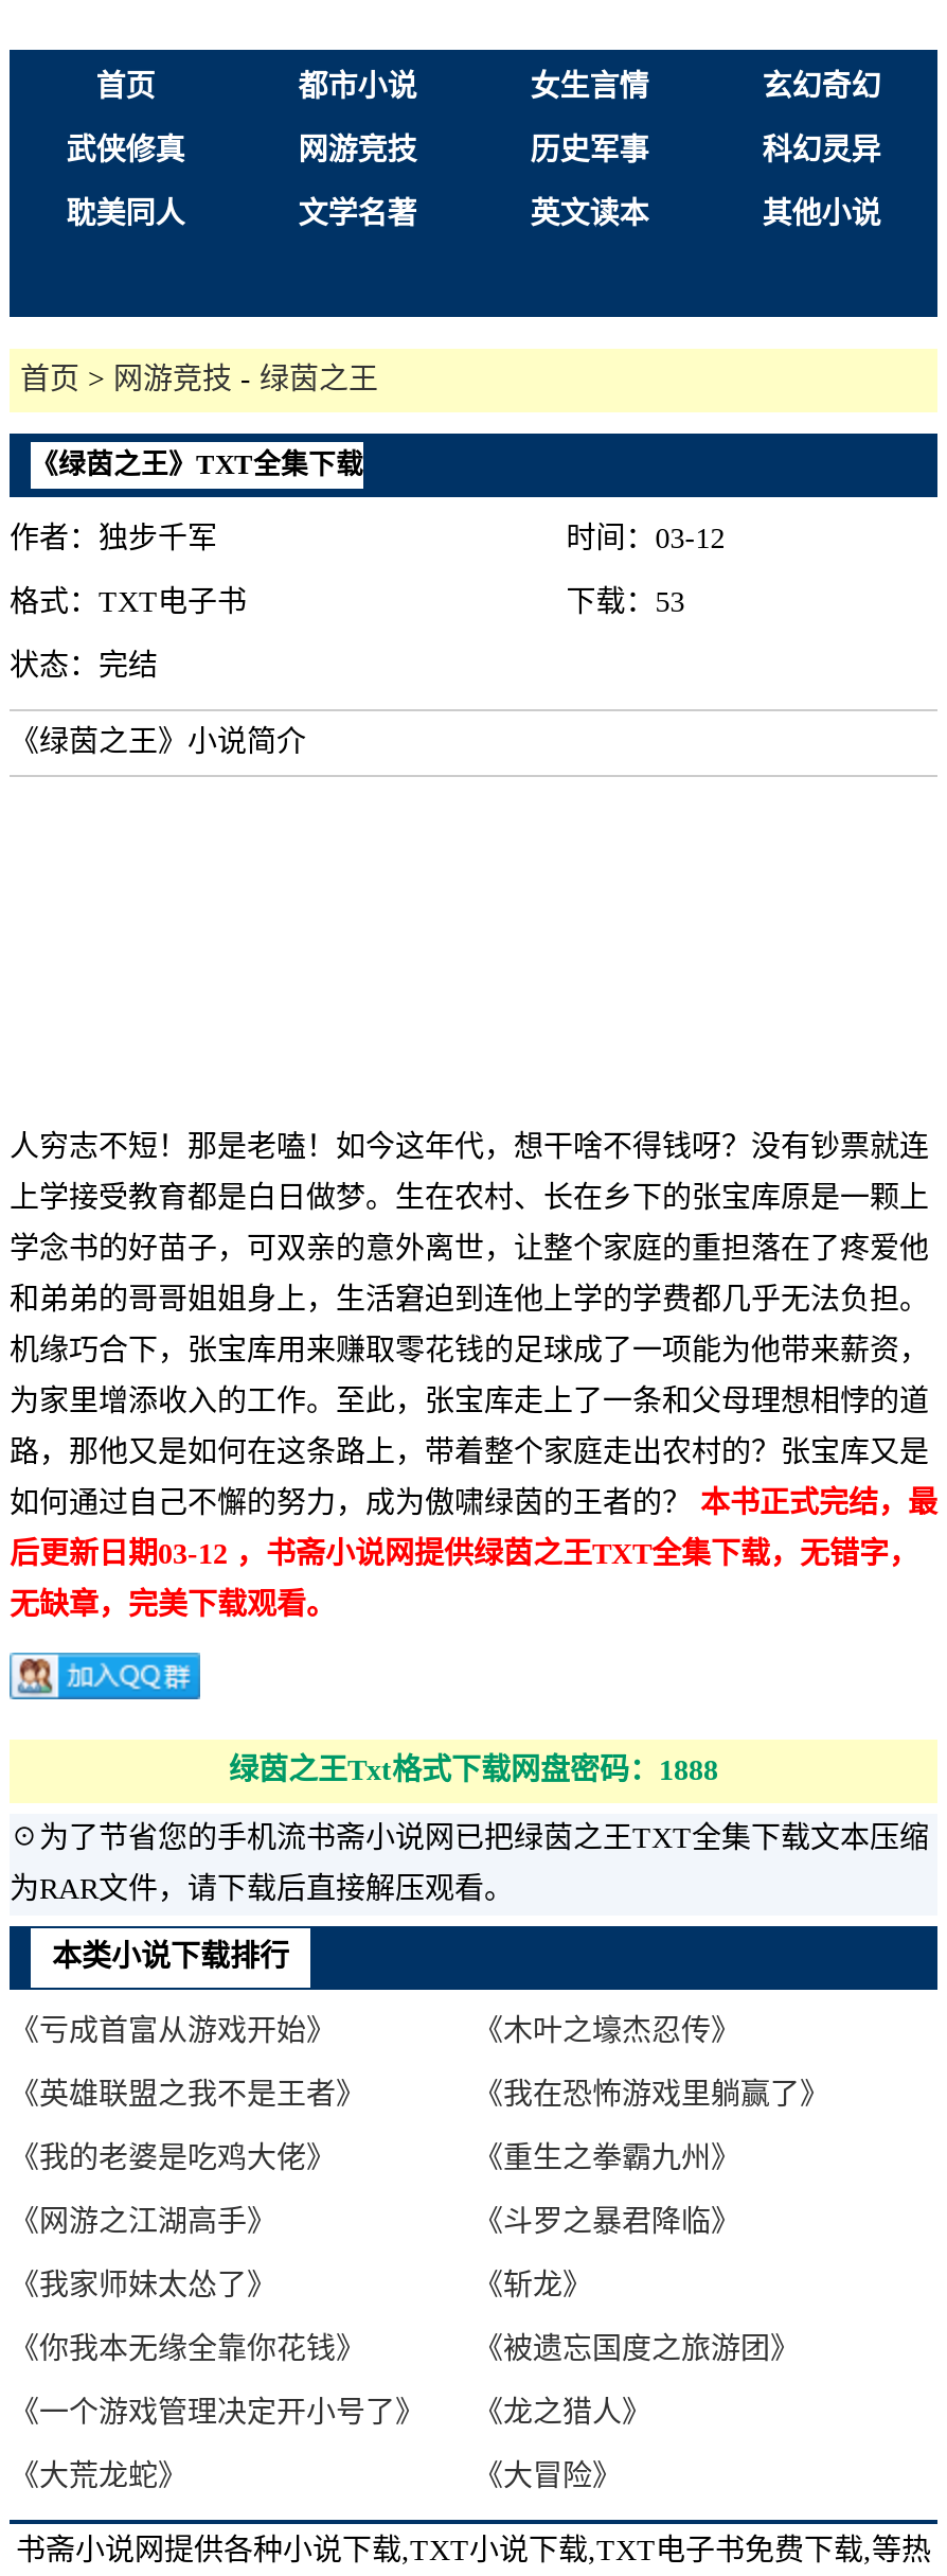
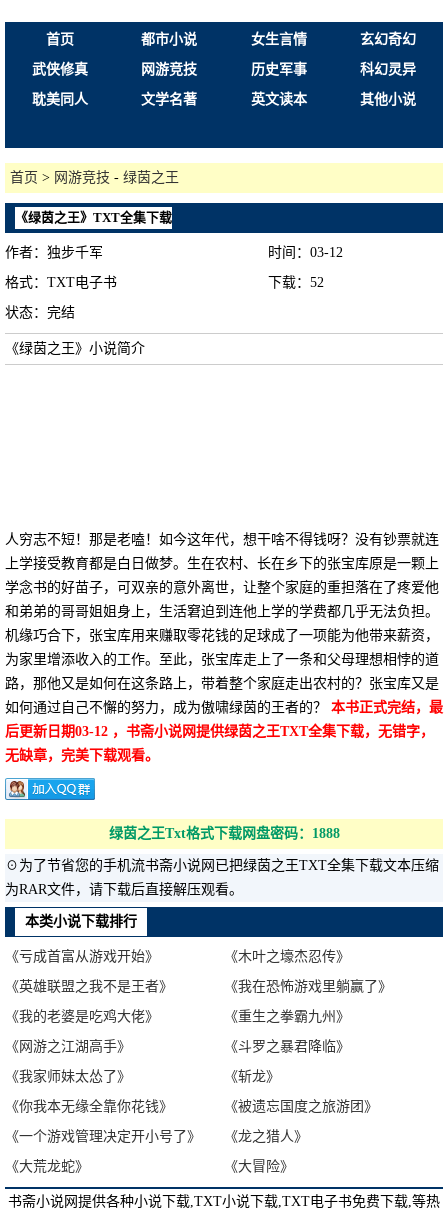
[566,586,685,618] 下载：53 -> [268,275,324,290] 下载：52

